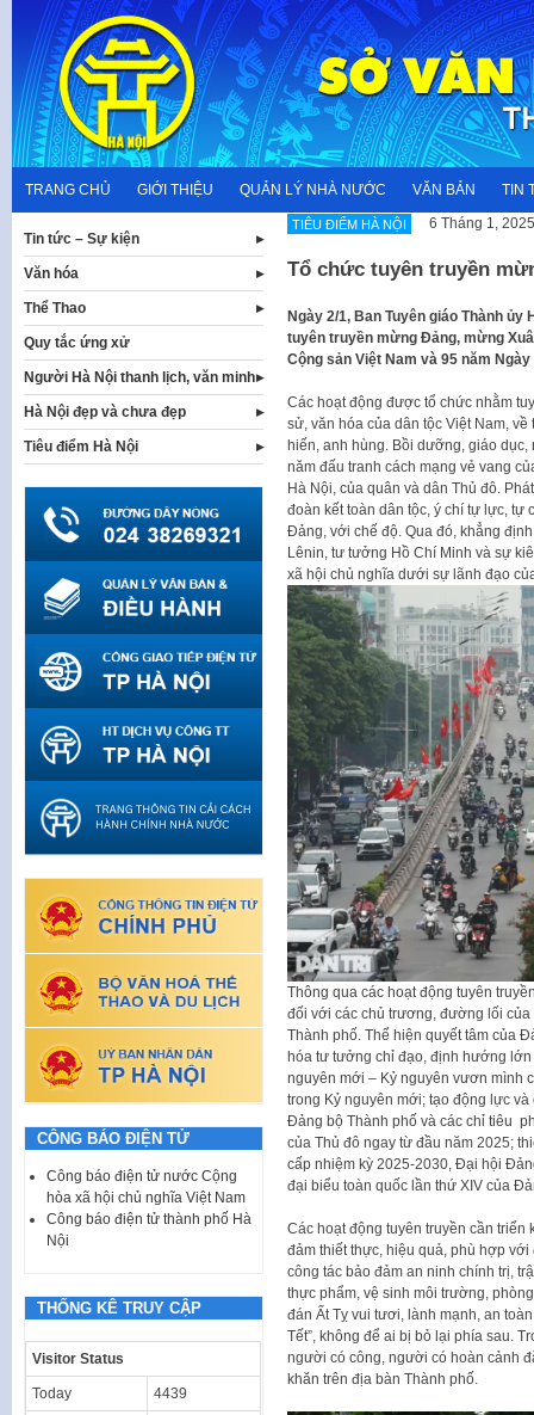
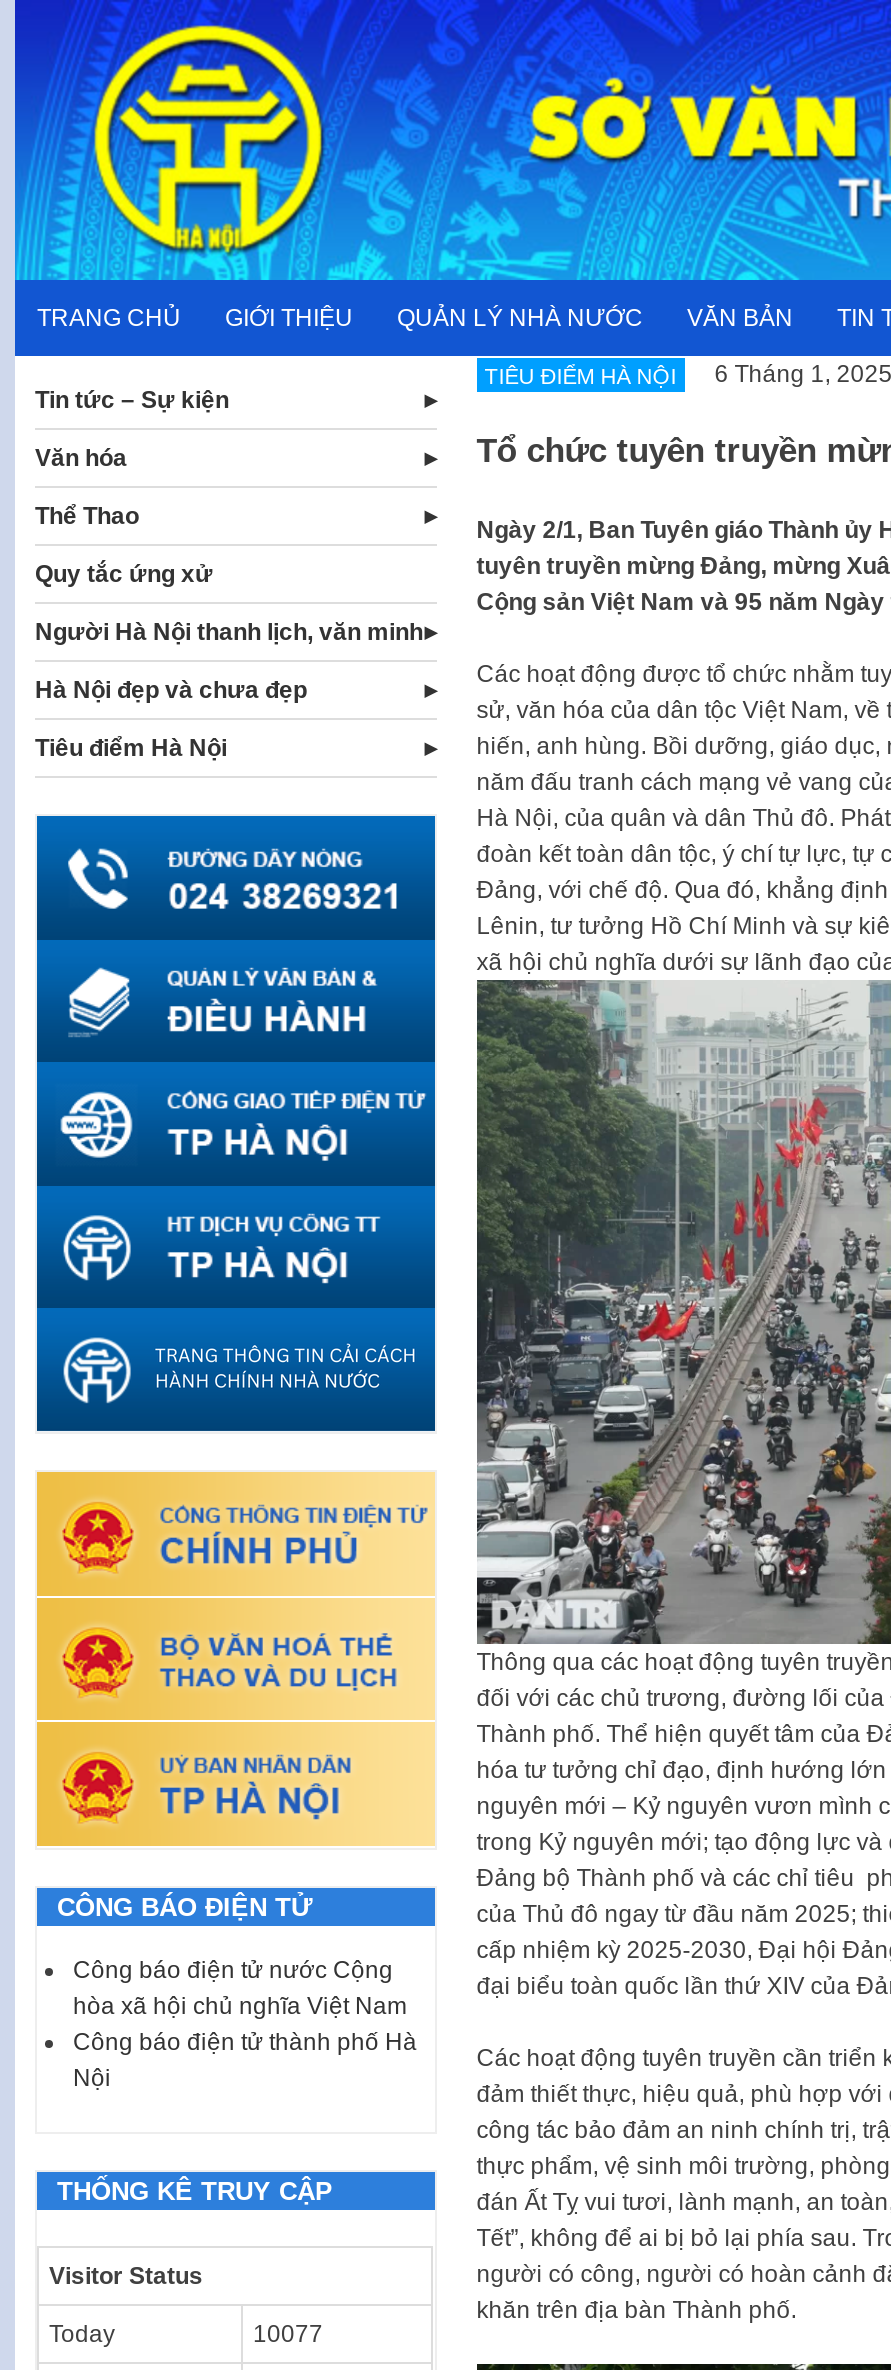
[154,1385,187,1402] 4439 -> [253,2320,323,2348] 10077

